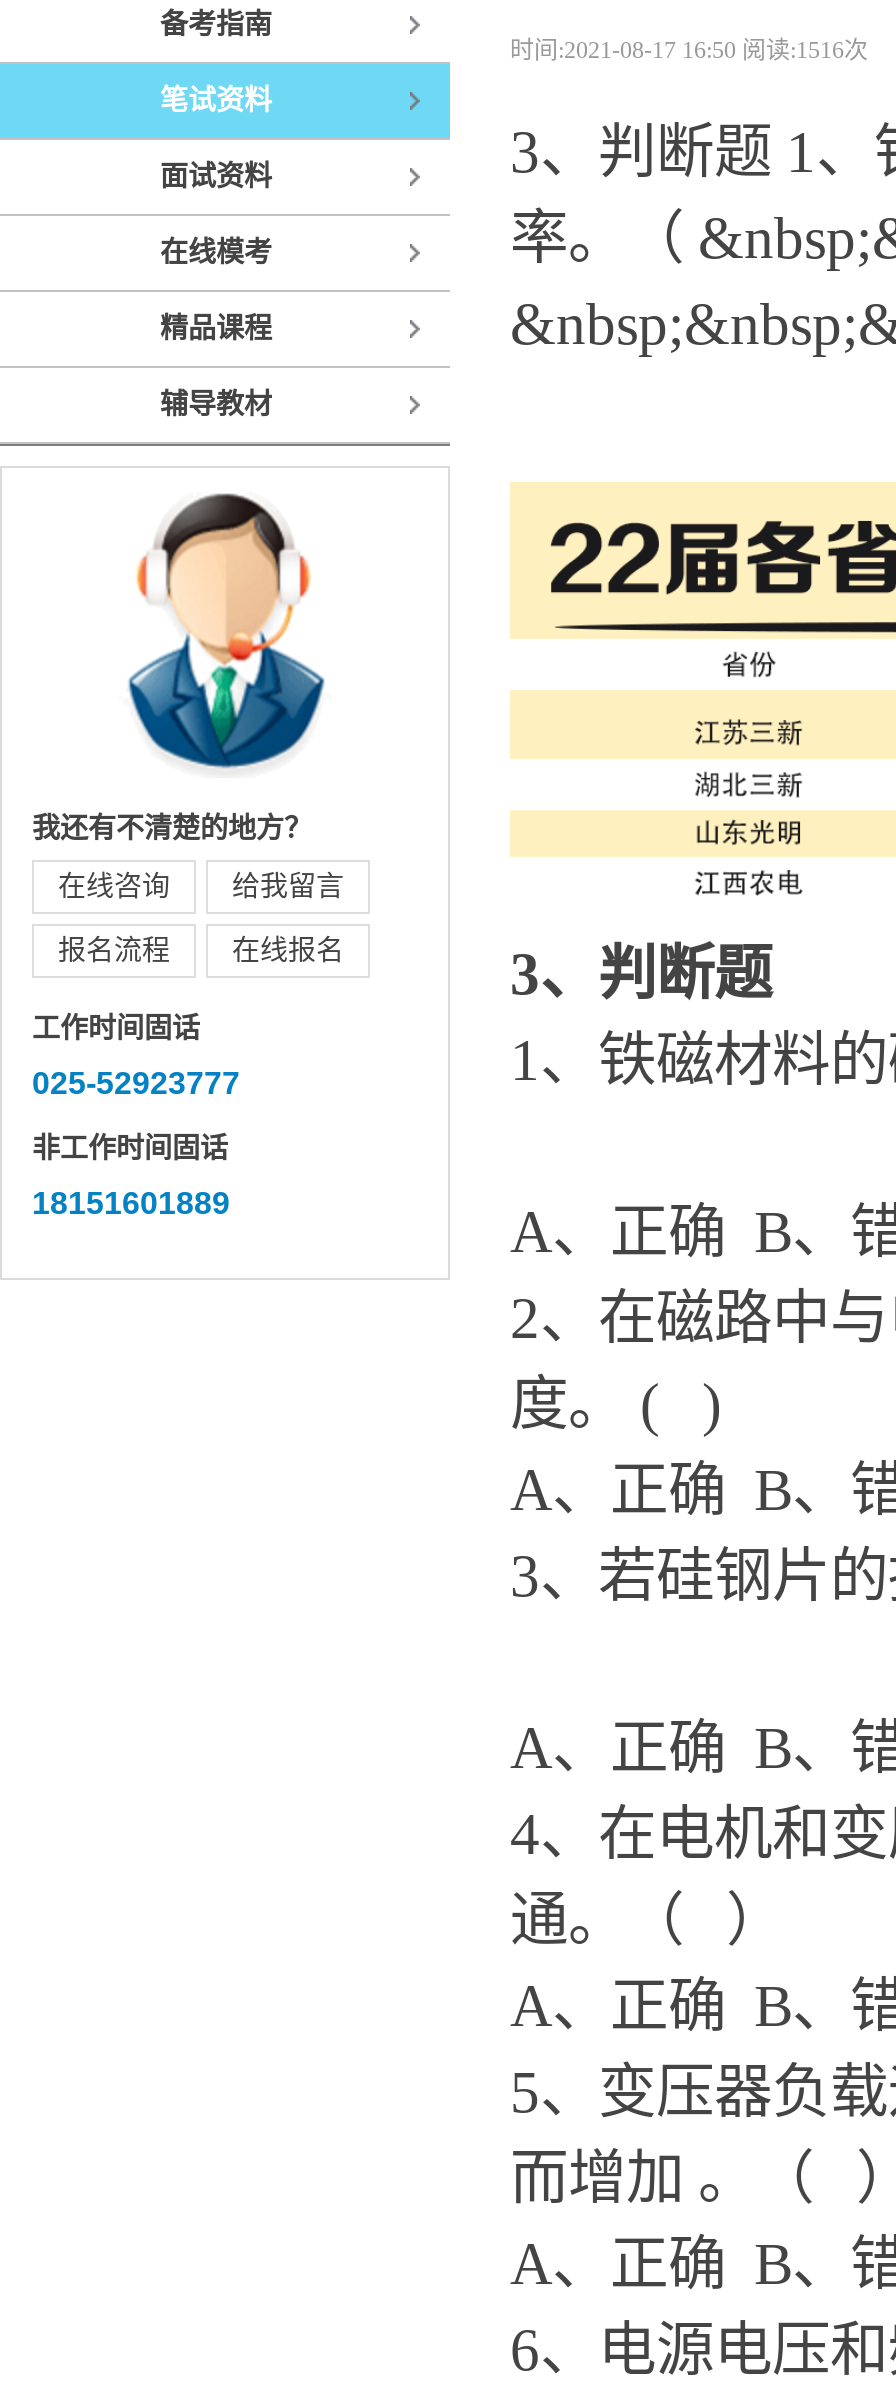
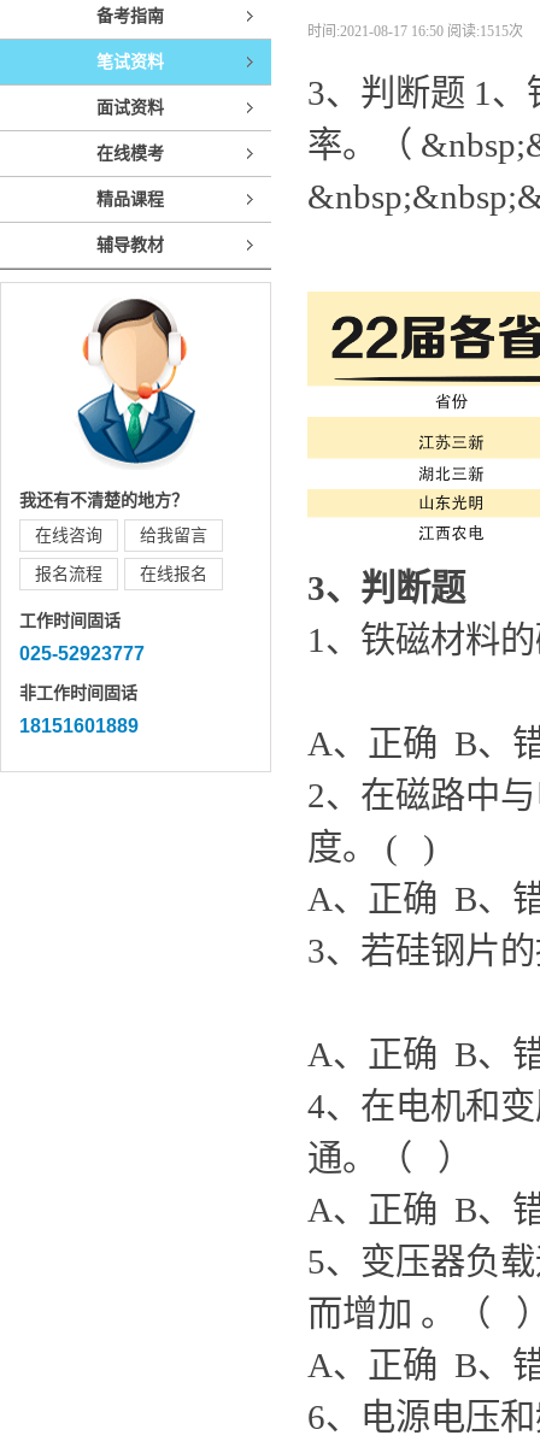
[510,36,868,64] 时间:2021-08-17 16:50 阅读:1516次 -> [307,23,523,40] 时间:2021-08-17 16:50 阅读:1515次

